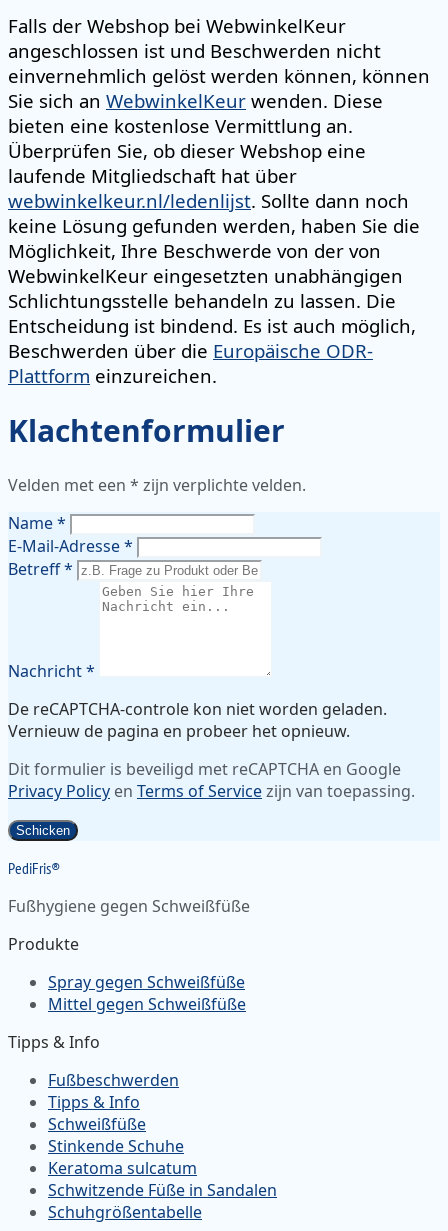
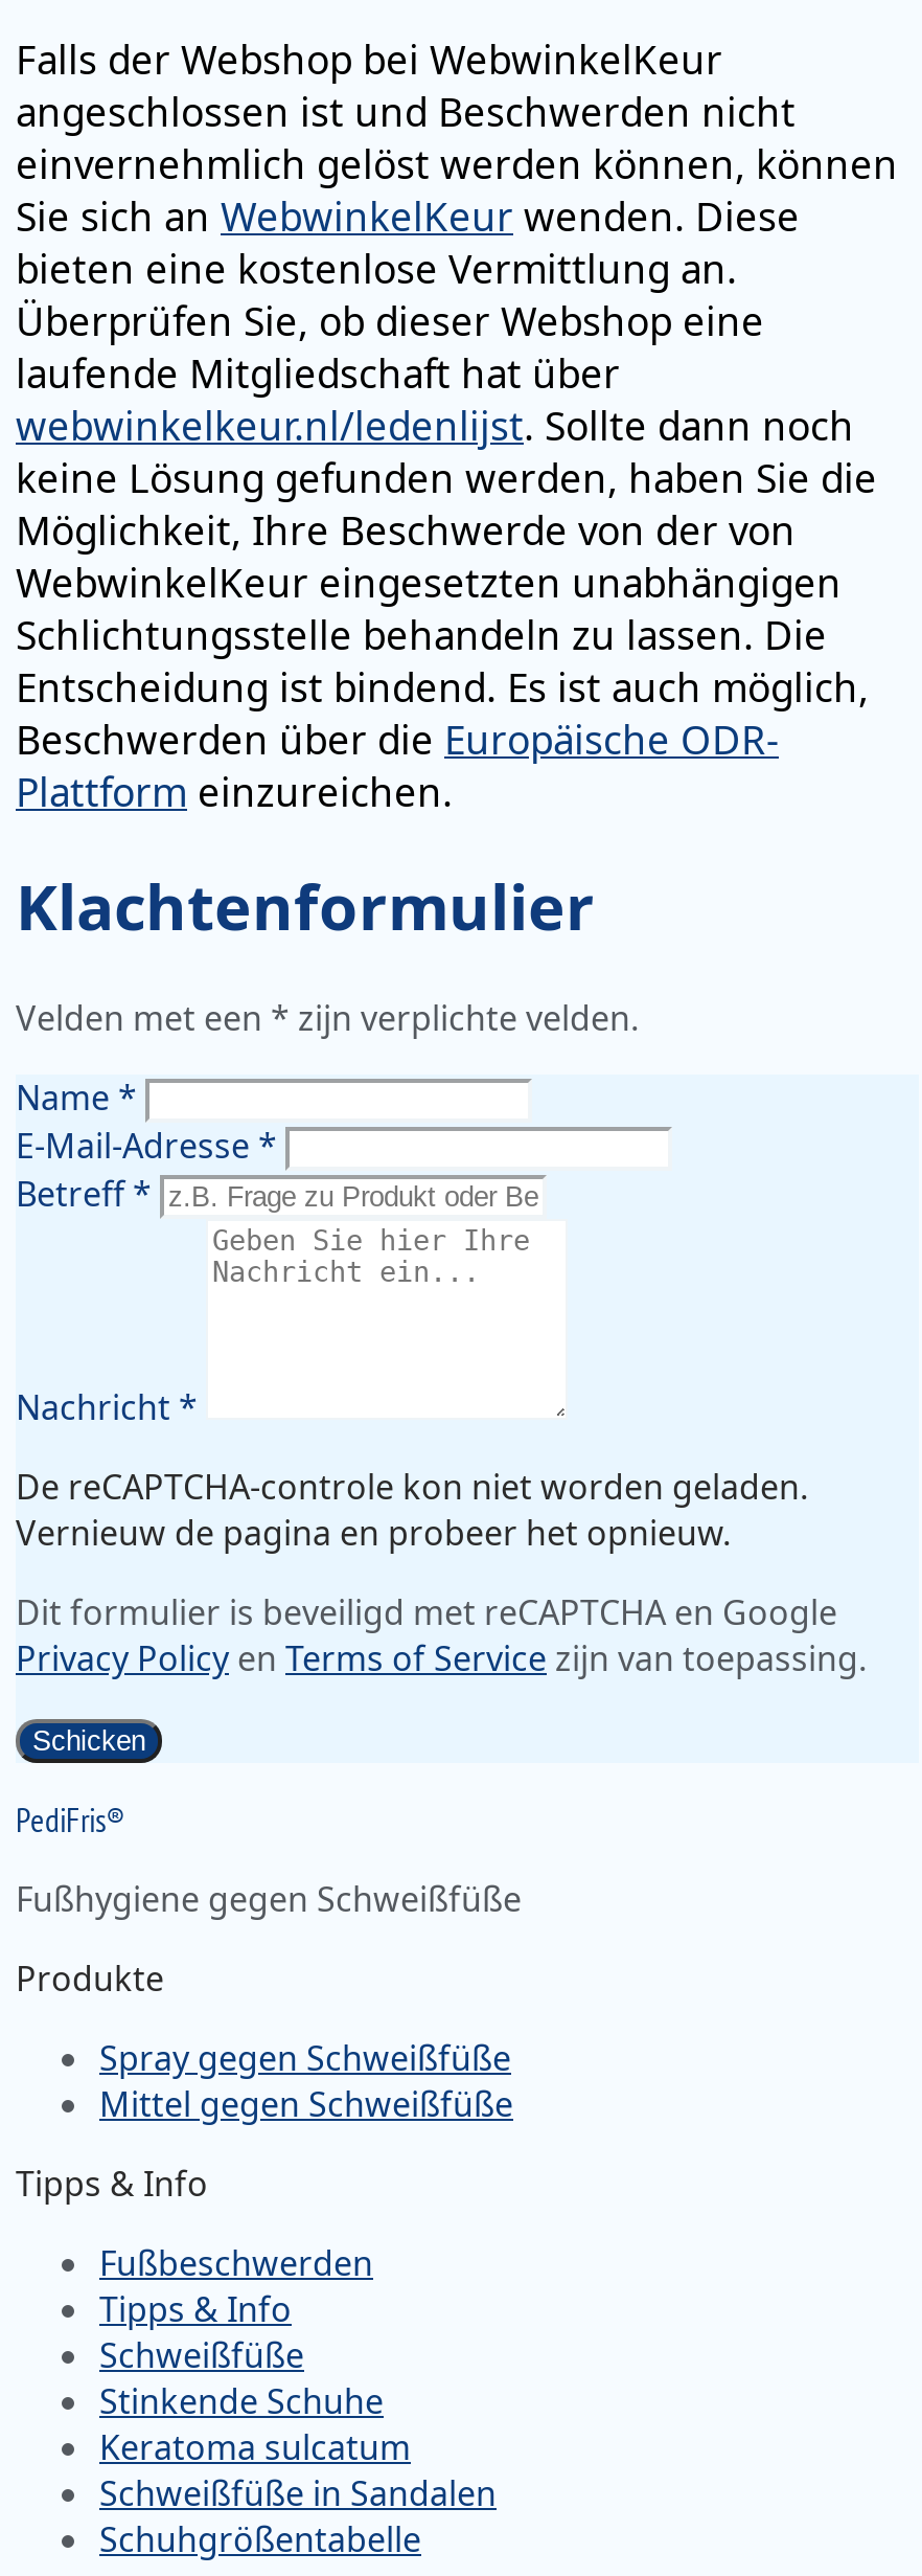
[48,1179,277,1201] Schwitzende Füße in Sandalen -> [99,2471,497,2517] Schweißfüße in Sandalen

